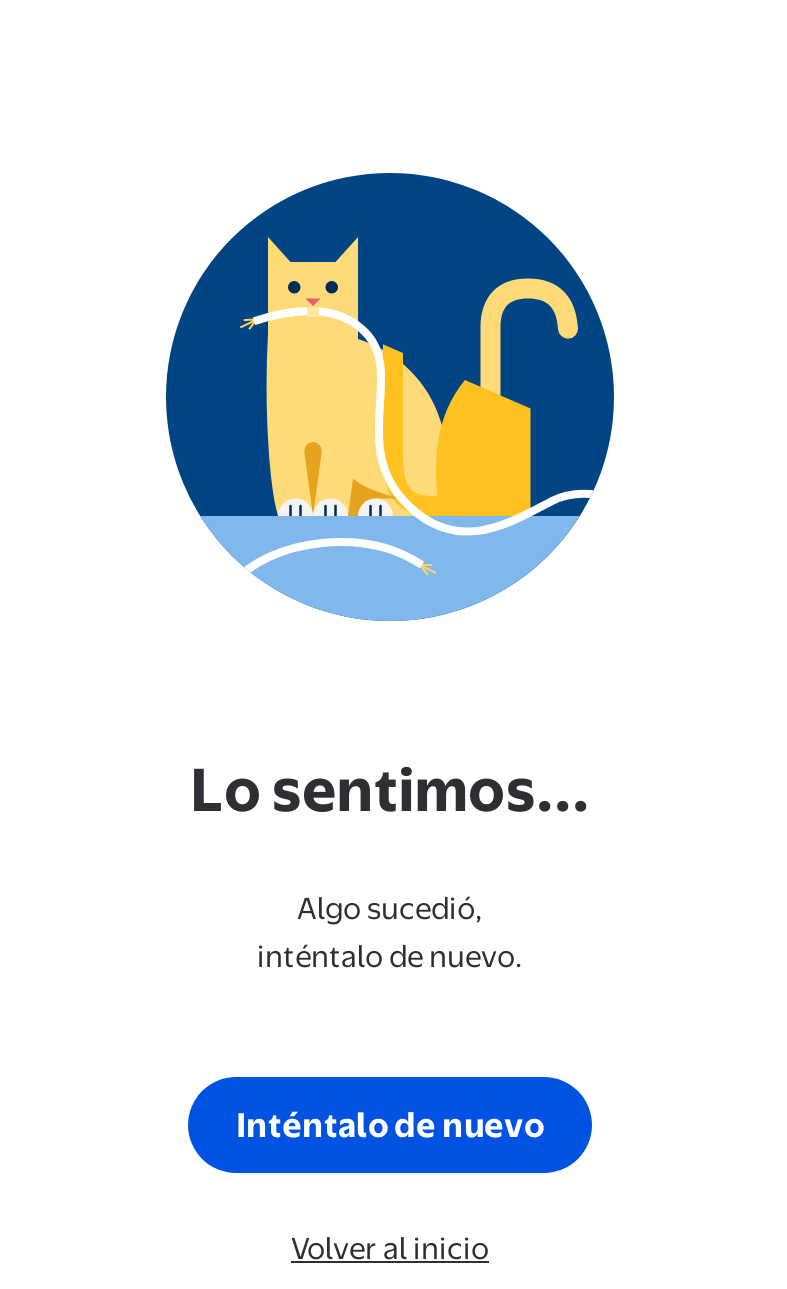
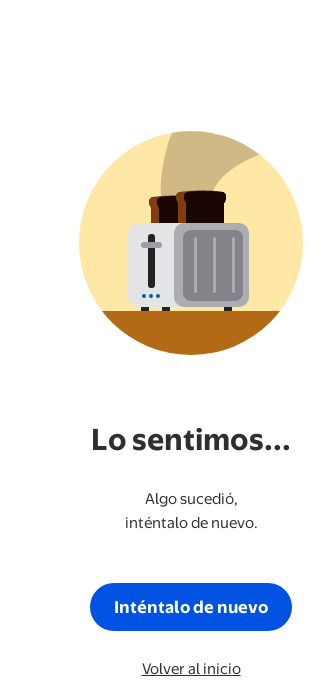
[164,171,616,623] [image] -> [79,131,303,356] [image]

